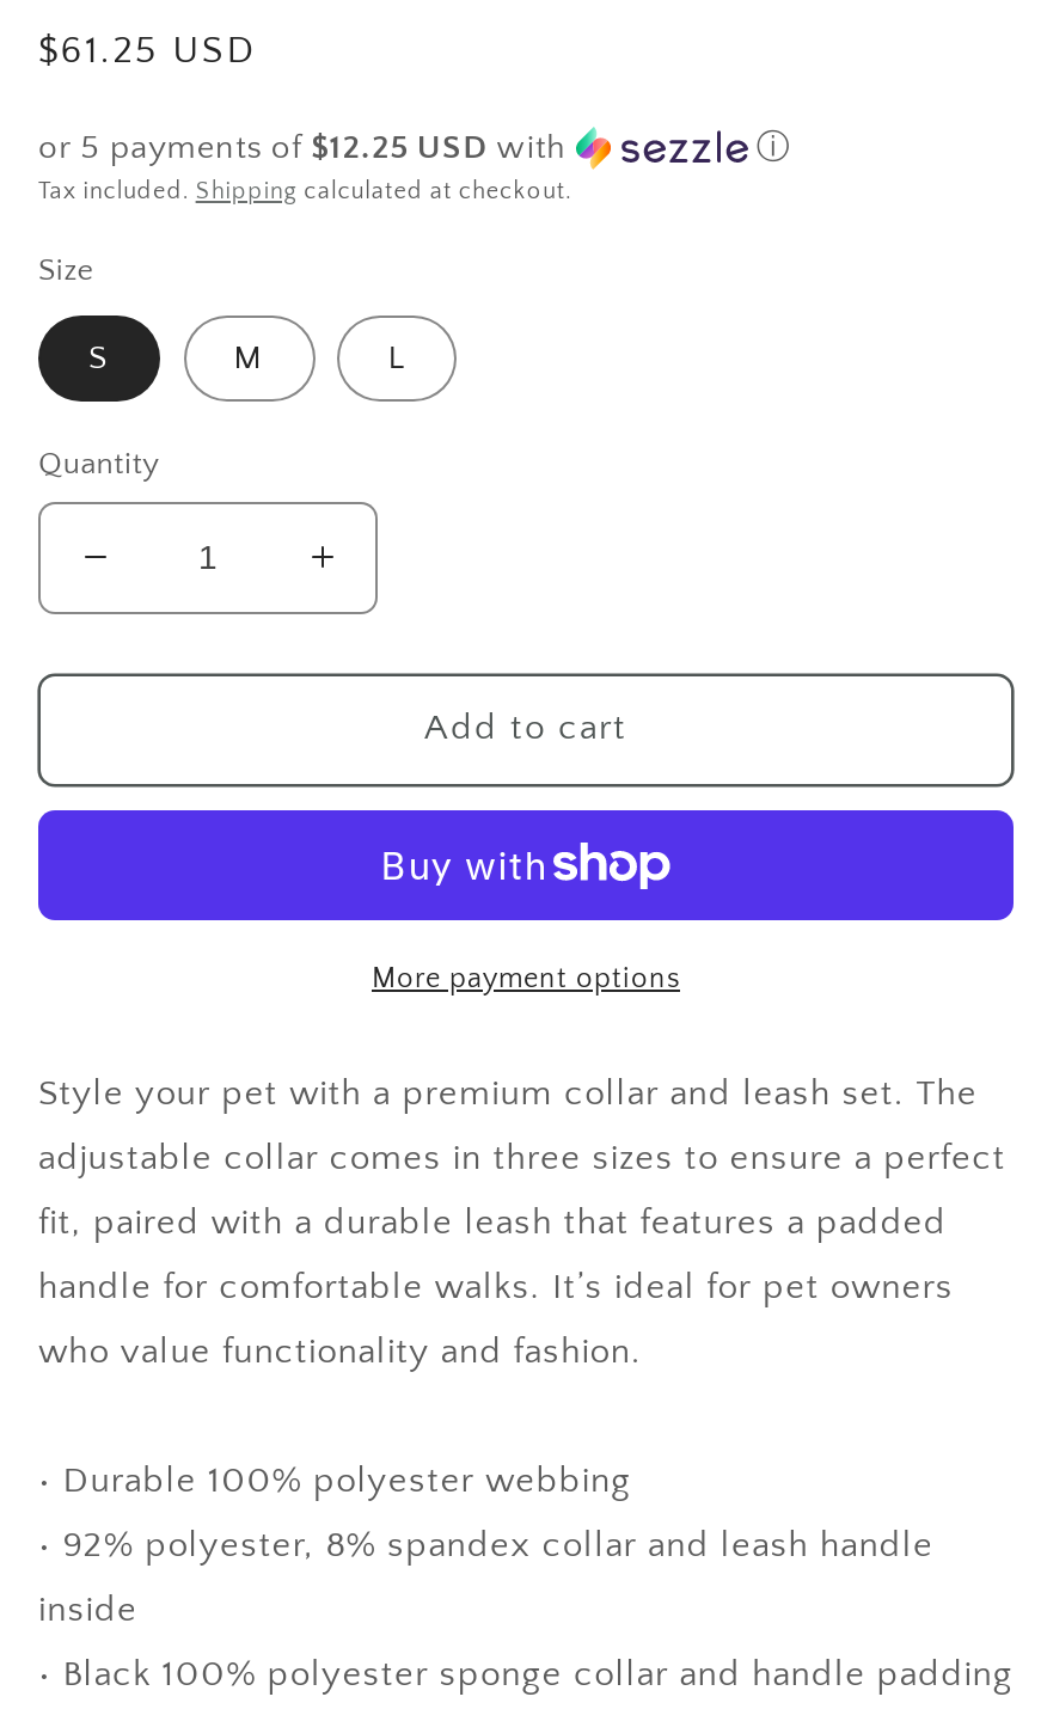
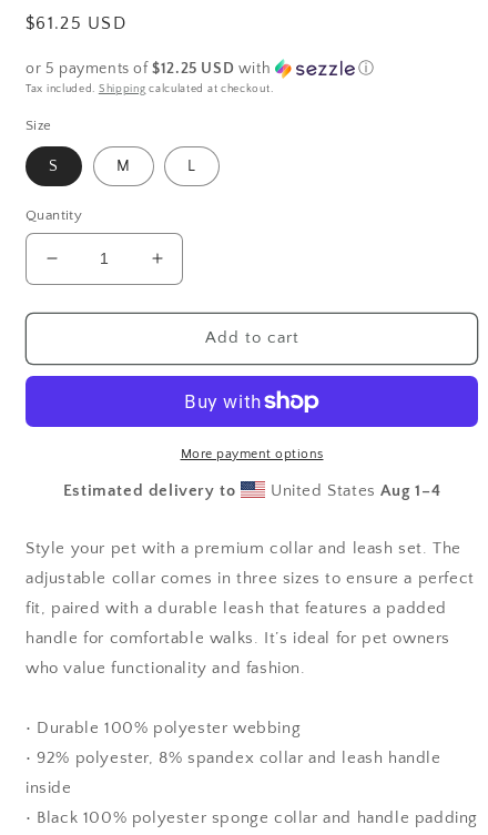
none -> [63,481,441,500] Estimated delivery to | United States Aug 1–4

